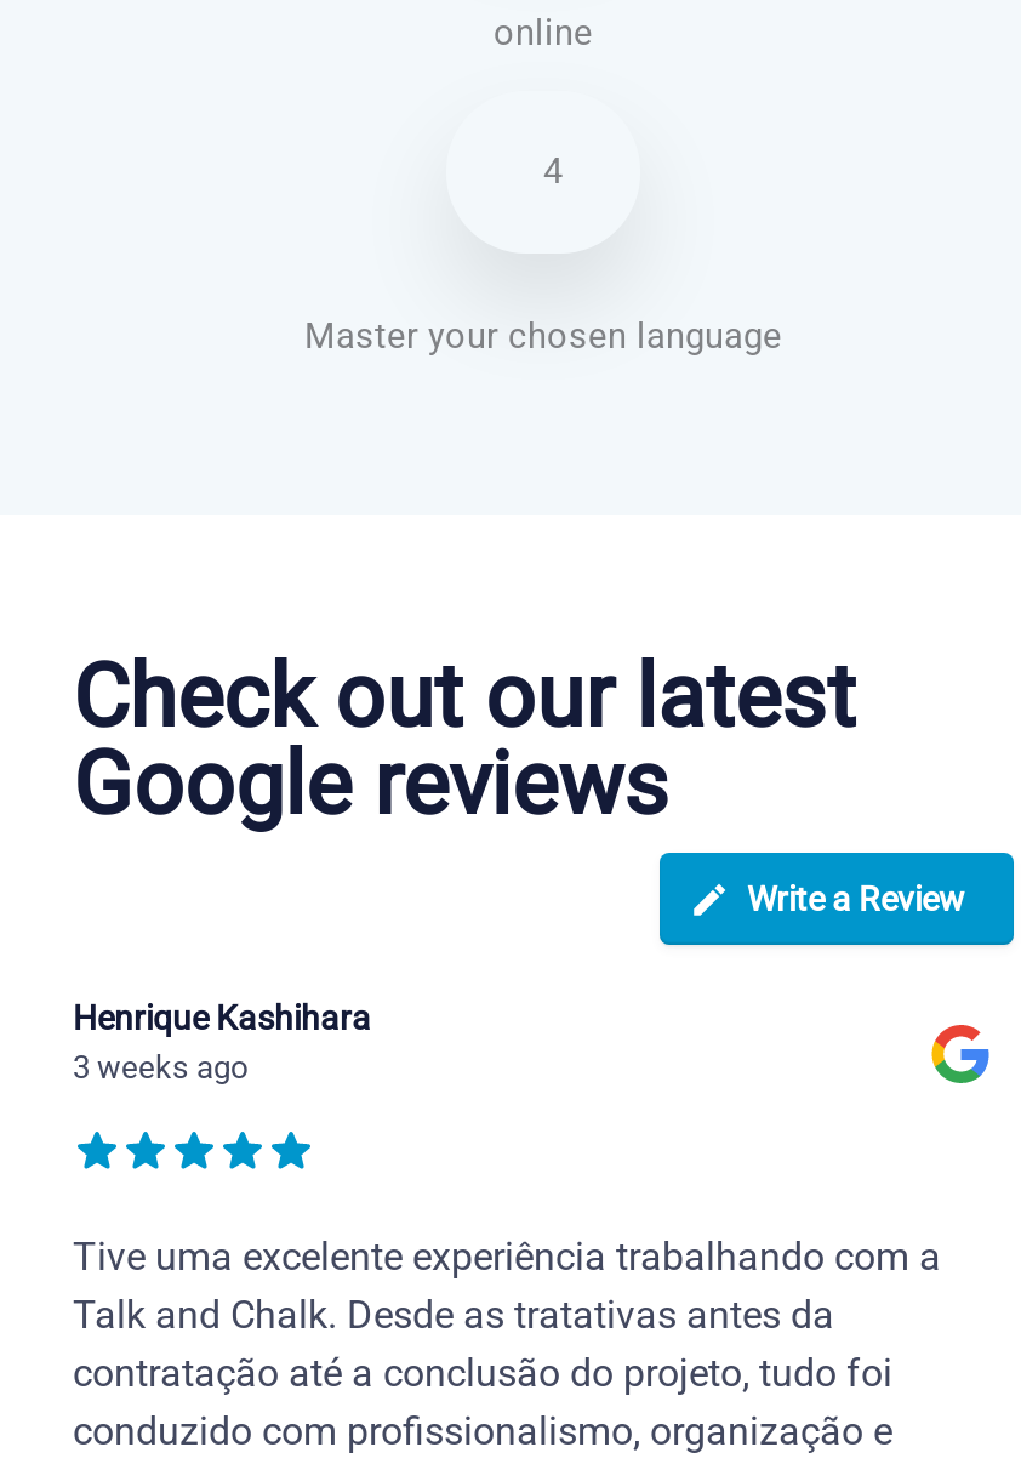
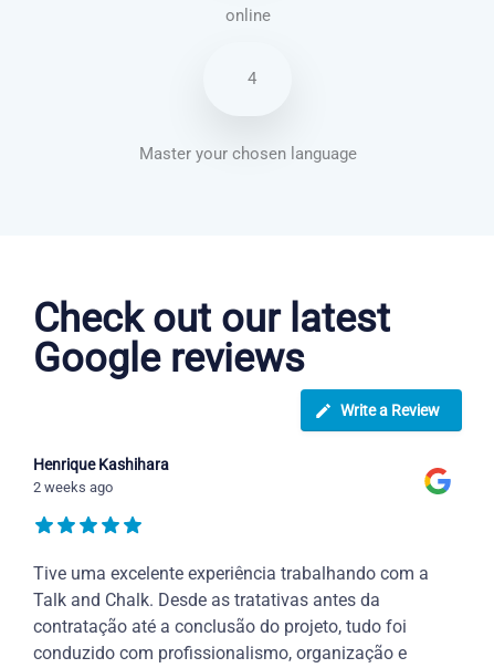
[73,1050,247,1087] 3 weeks ago -> [33,479,113,496] 2 weeks ago

